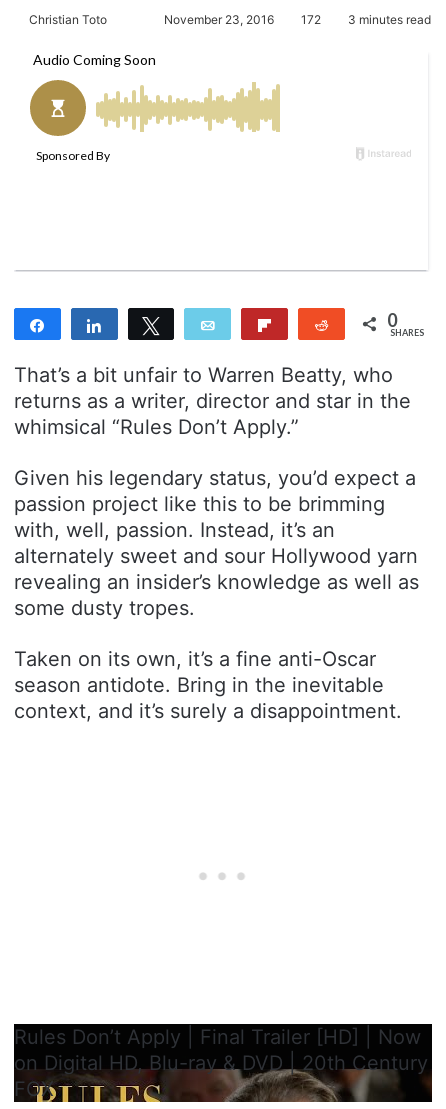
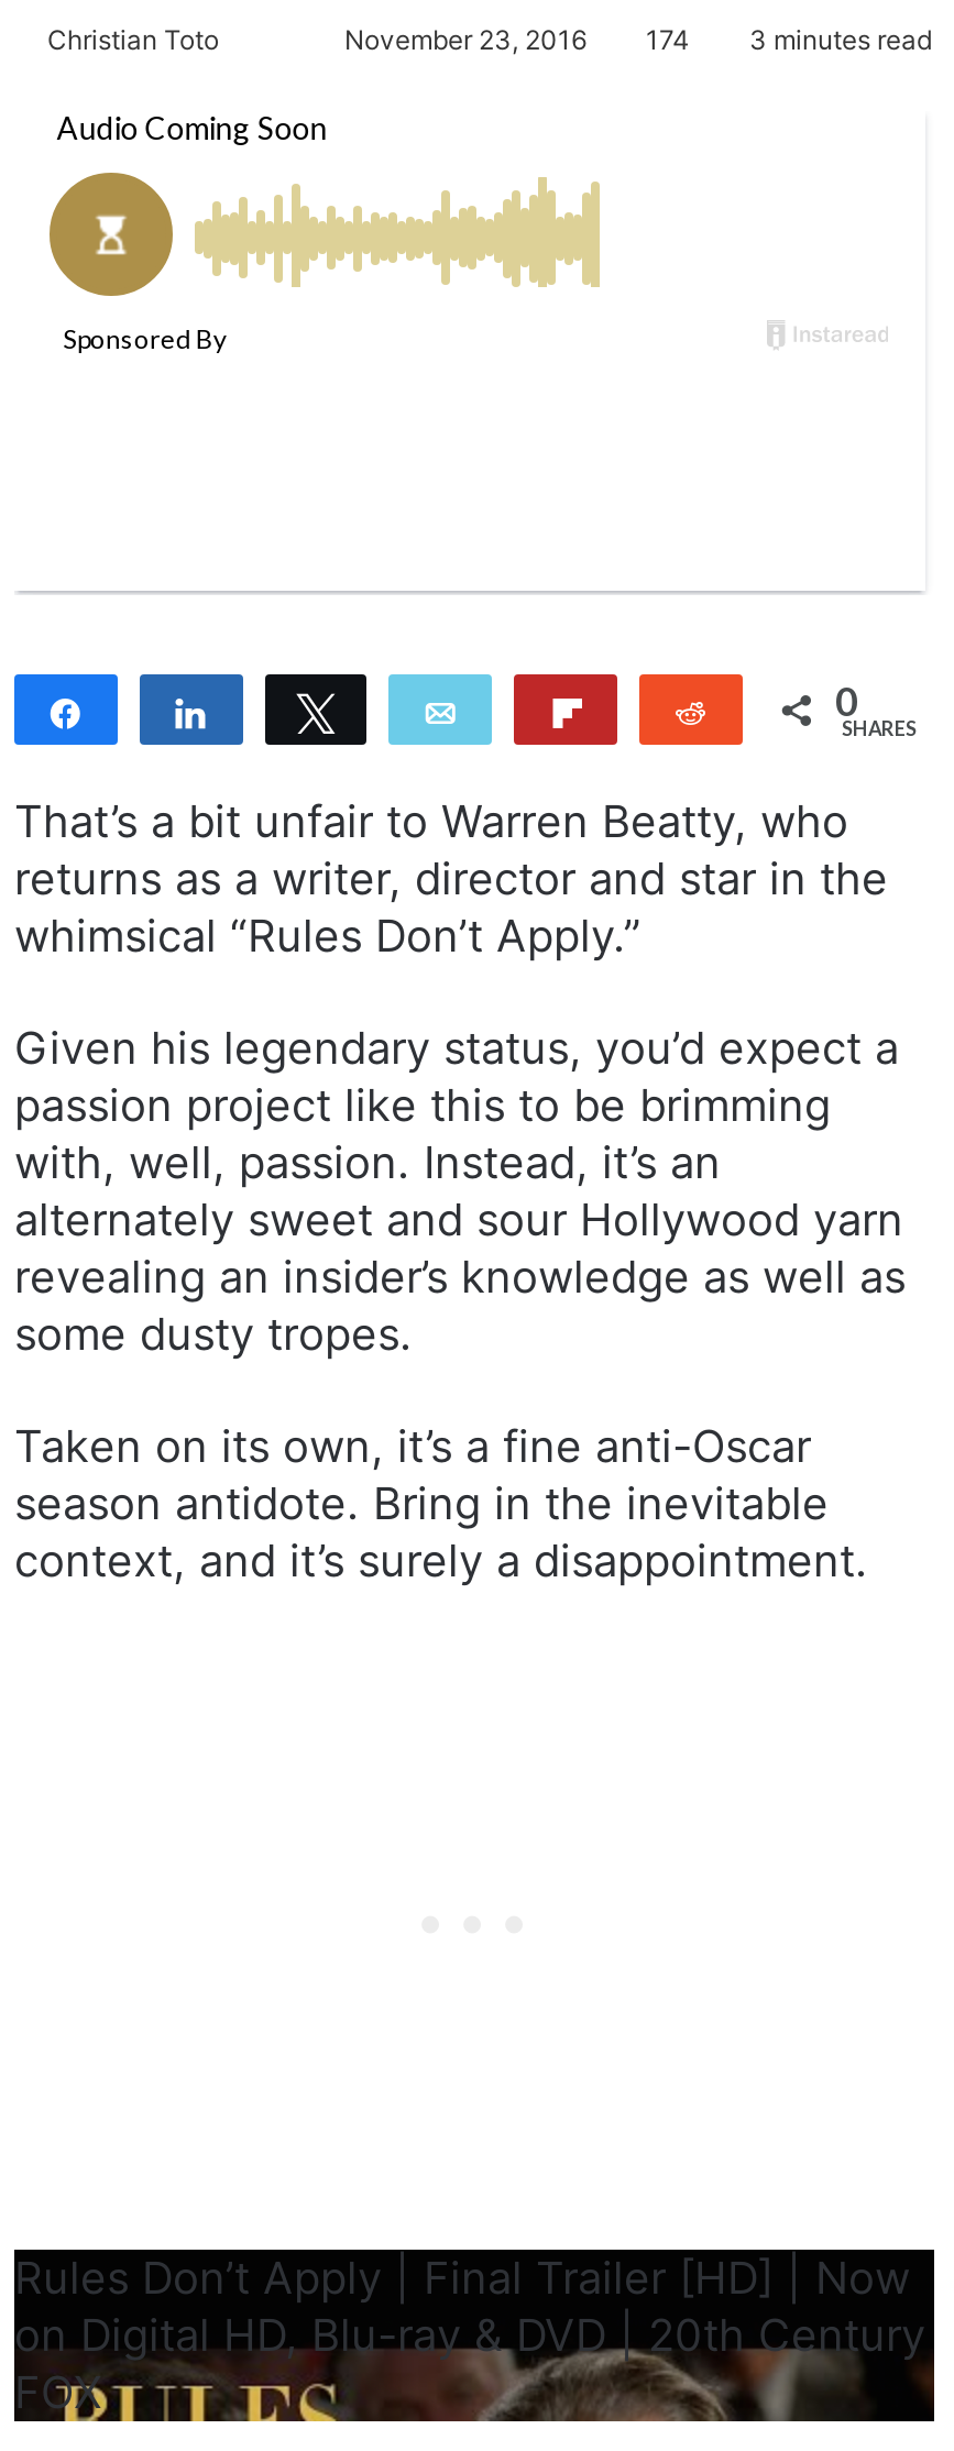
[298,12,321,27] 172 -> [639,23,690,56] 174

